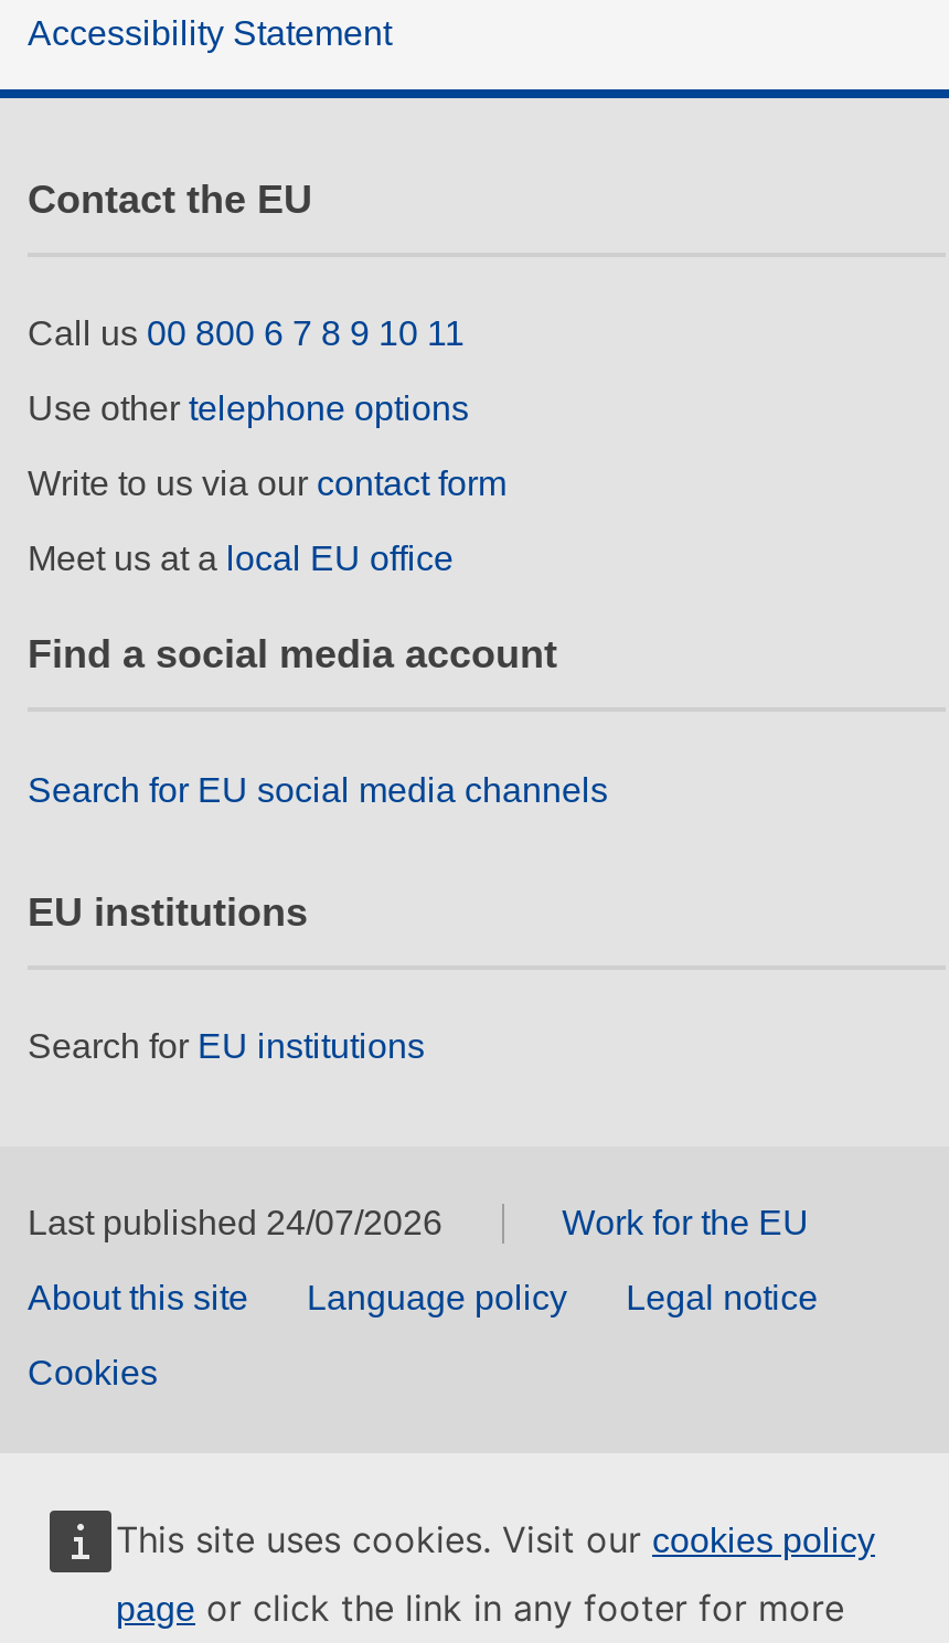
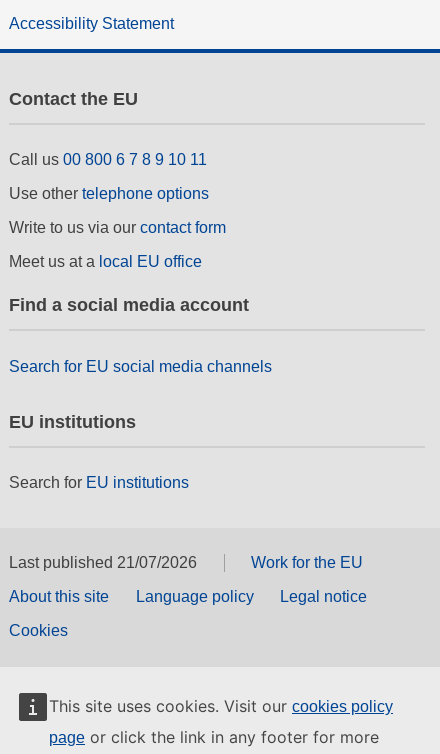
[28,1205,442,1242] Last published 24/07/2026 -> [9,554,197,571] Last published 21/07/2026

